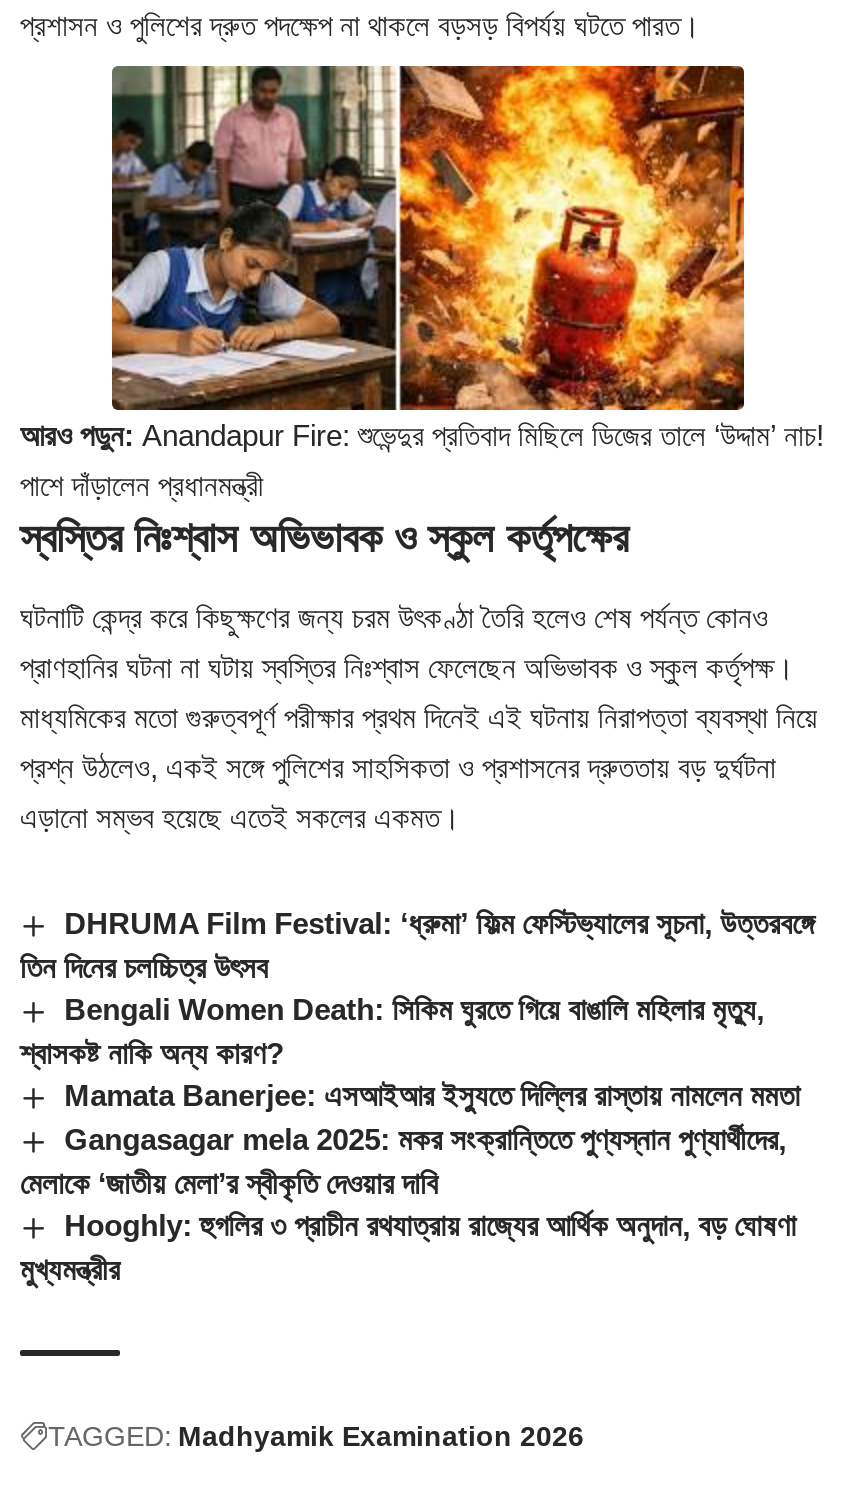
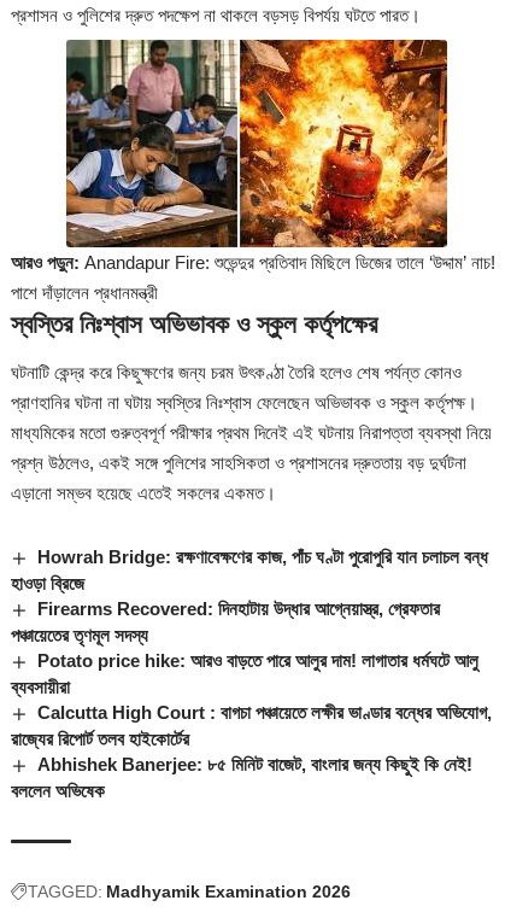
[20,905,814,1286] DHRUMA Film Festival: ‘ধ্রুমা’ ফিল্ম ফেস্টিভ্যালের সূচনা, উত্তরবঙ্গে | তিন দিনের চলচ্চিত্র উৎসব | Bengali Women Death: সিকিম ঘুরতে গিয়ে বাঙালি মহিলার মৃত্যু, | শ্বাসকষ্ট নাকি অন্য কারণ? | Mamata Banerjee: এসআইআর ইস্যুতে দিল্লির রাস্তায় নামলেন মমতা | Gangasagar mela 2025: মকর সংক্রান্তিতে পুণ্যস্নান পুণ্যার্থীদের, | মেলাকে ‘জাতীয় মেলা’র স্বীকৃতি দেওয়ার দাবি | Hooghly: হুগলির ৩ প্রাচীন রথযাত্রায় রাজ্যের আর্থিক অনুদান, বড় ঘোষণা | মুখ্যমন্ত্রীর -> [11,546,492,801] Howrah Bridge: রক্ষণাবেক্ষণের কাজ, পাঁচ ঘণ্টা পুরোপুরি যান চলাচল বন্ধ | হাওড়া ব্রিজে | Firearms Recovered: দিনহাটায় উদ্ধার আগ্নেয়াস্ত্র, গ্রেফতার | পঞ্চায়েতের তৃণমূল সদস্য | Potato price hike: আরও বাড়তে পারে আলুর দাম! লাগাতার ধর্মঘটে আলু | ব্যবসায়ীরা | Calcutta High Court : বাগচা পঞ্চায়েতে লক্ষীর ভাণ্ডার বন্ধের অভিযোগ, | রাজ্যের রিপোর্ট তলব হাইকোর্টের | Abhishek Banerjee: ৮৫ মিনিট বাজেট, বাংলার জন্য কিছুই কি নেই! | বললেন অভিষেক

